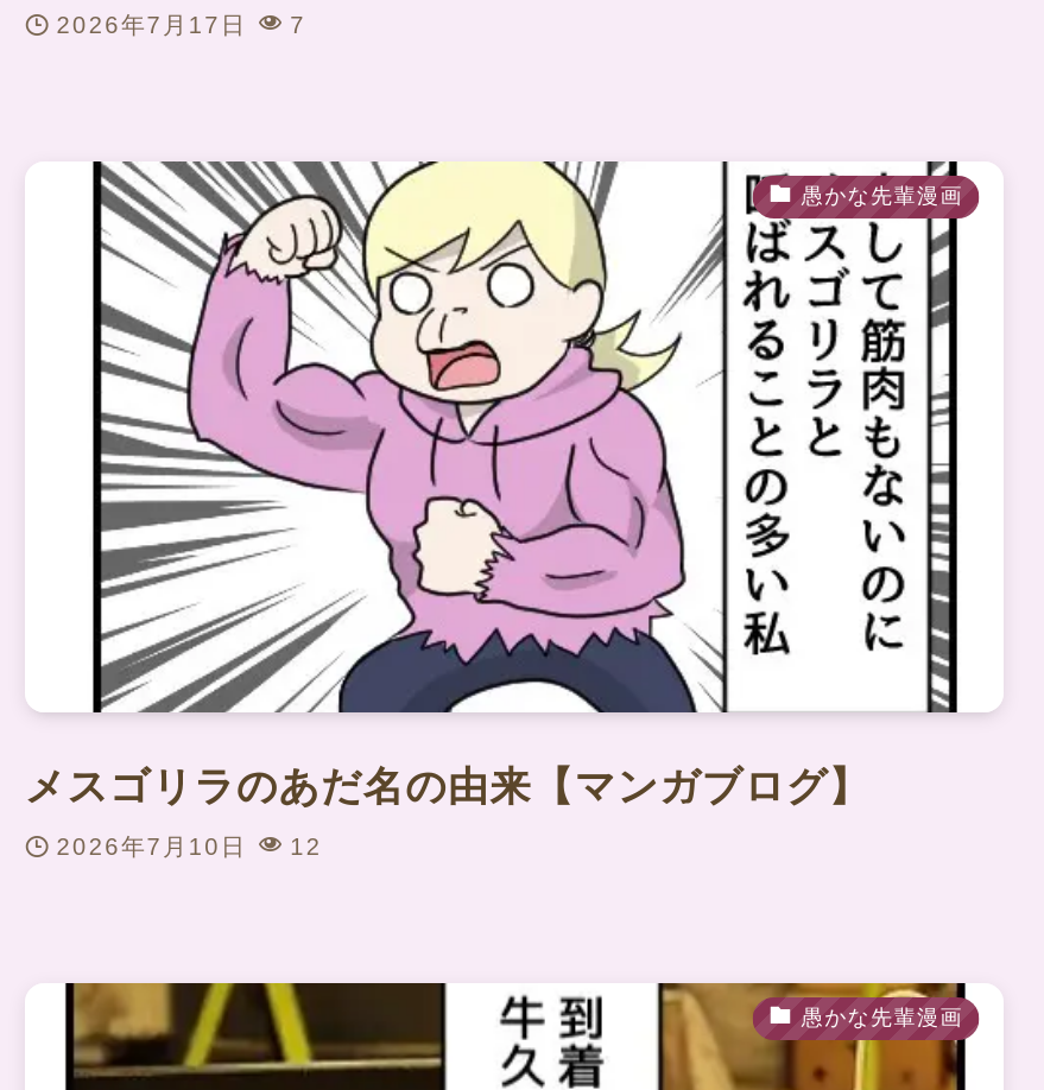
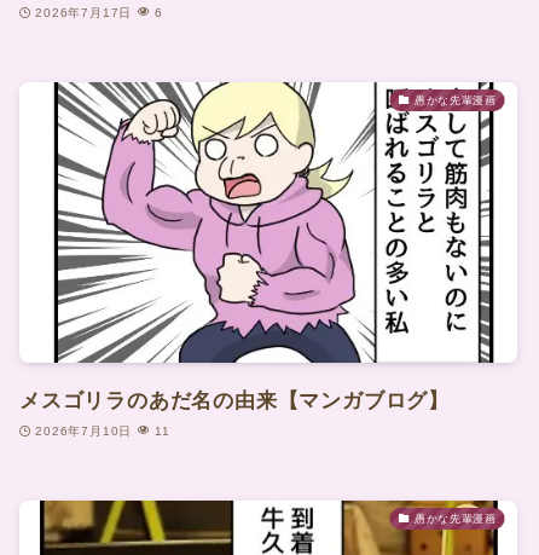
[56,13,306,39] 2026年7月17日 7 -> [35,6,162,20] 2026年7月17日 6
[56,832,322,858] 2026年7月10日 12 -> [35,424,171,437] 2026年7月10日 11

